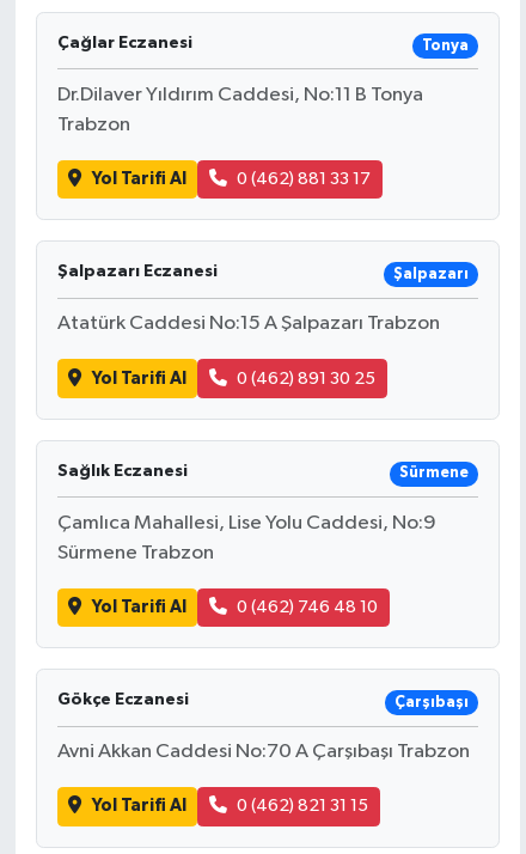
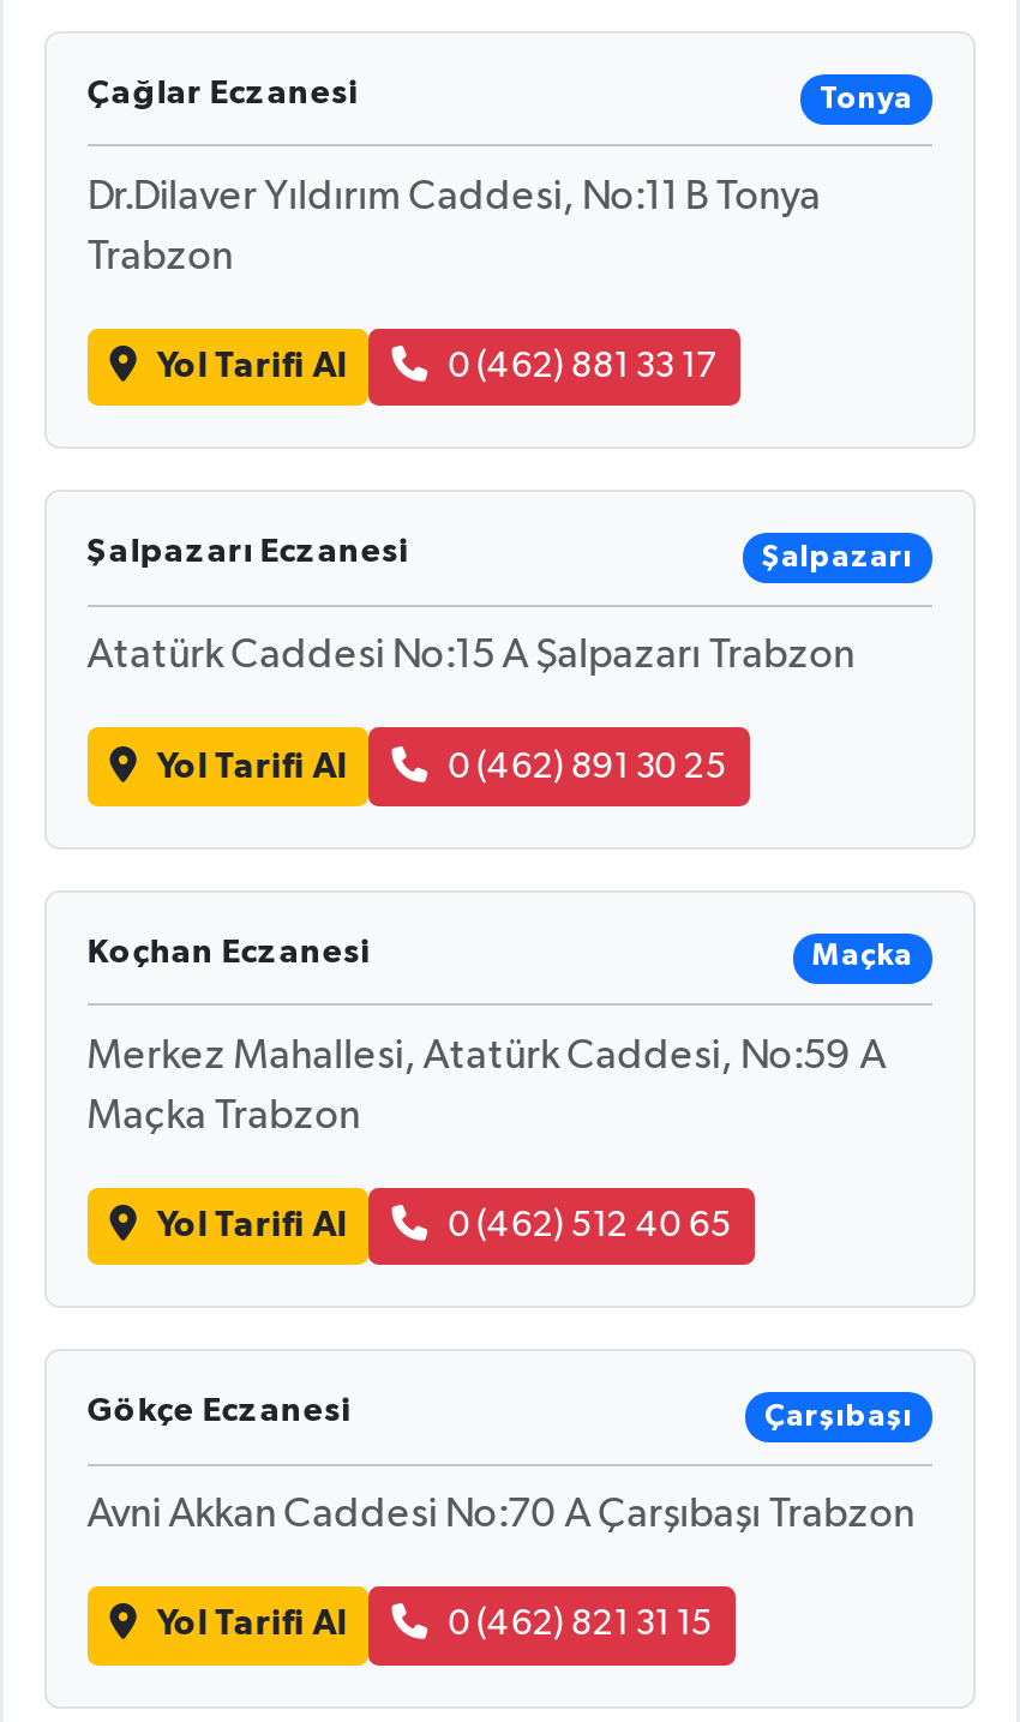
[57,463,469,481] Sağlık Eczanesi | Sürmene -> [87,936,913,973] Koçhan Eczanesi | Maçka
[57,513,436,533] Çamlıca Mahallesi, Lise Yolu Caddesi, No:9 -> [87,1036,886,1077] Merkez Mahallesi, Atatürk Caddesi, No:59 A
[57,543,214,563] Sürmene Trabzon -> [87,1096,361,1137] Maçka Trabzon
[237,598,378,616] 0 (462) 746 48 10 -> [448,1207,731,1243] 0 (462) 512 40 65

